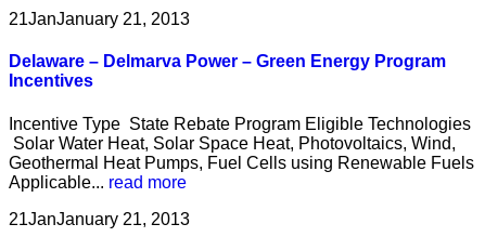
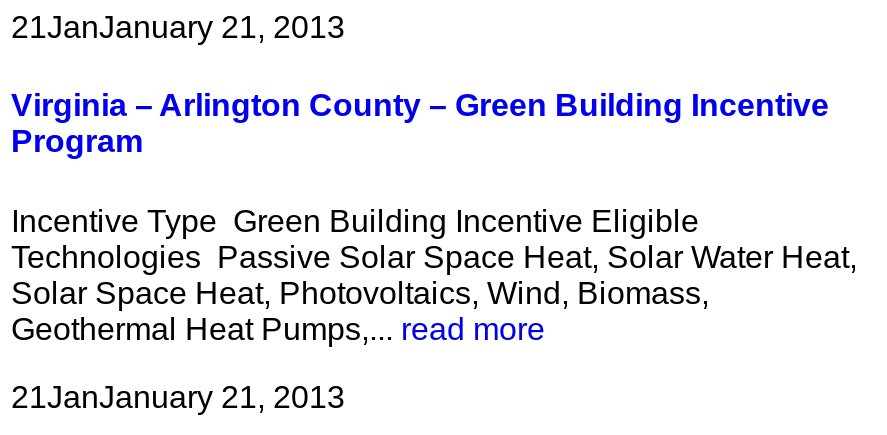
[9,52,446,90] Delaware – Delmarva Power – Green Energy Program | Incentives -> [11,88,829,158] Virginia – Arlington County – Green Building Incentive | Program
[9,114,474,191] Incentive Type State Rebate Program Eligible Technologies | Solar Water Heat, Solar Space Heat, Photovoltaics, Wind, | Geothermal Heat Pumps, Fuel Cells using Renewable Fuels | Applicable... read more -> [11,203,857,345] Incentive Type Green Building Incentive Eligible | Technologies Passive Solar Space Heat, Solar Water Heat, | Solar Space Heat, Photovoltaics, Wind, Biomass, | Geothermal Heat Pumps,... read more

